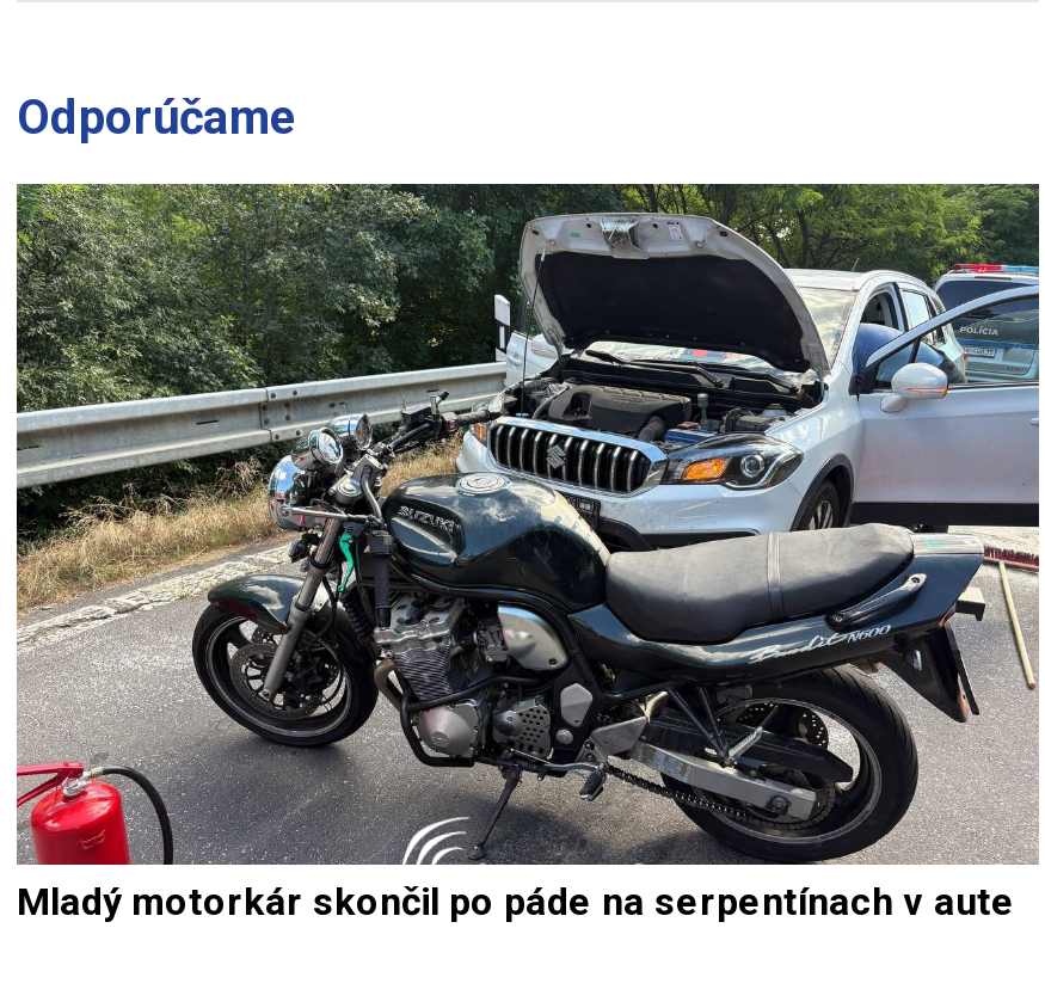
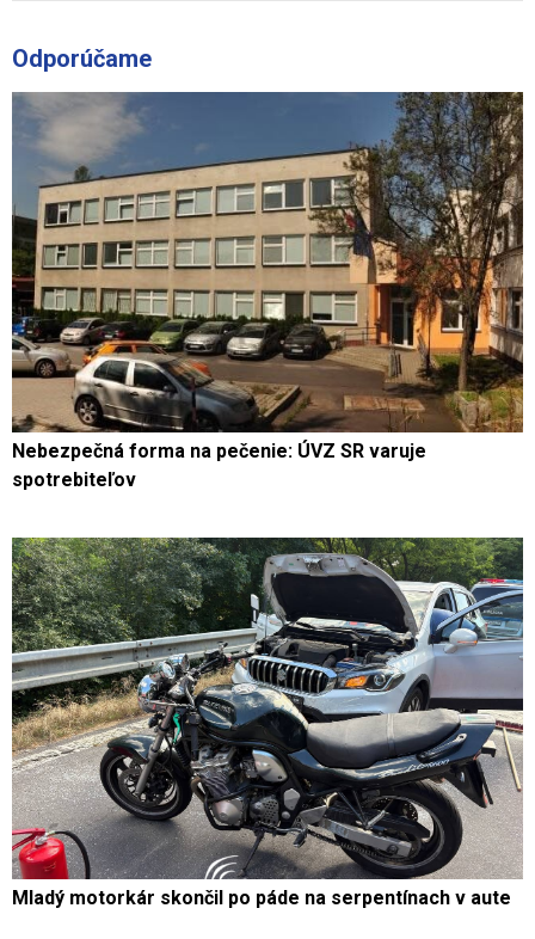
none -> [11,92,524,492] [image] | Nebezpečná forma na pečenie: ÚVZ SR varuje | spotrebiteľov

